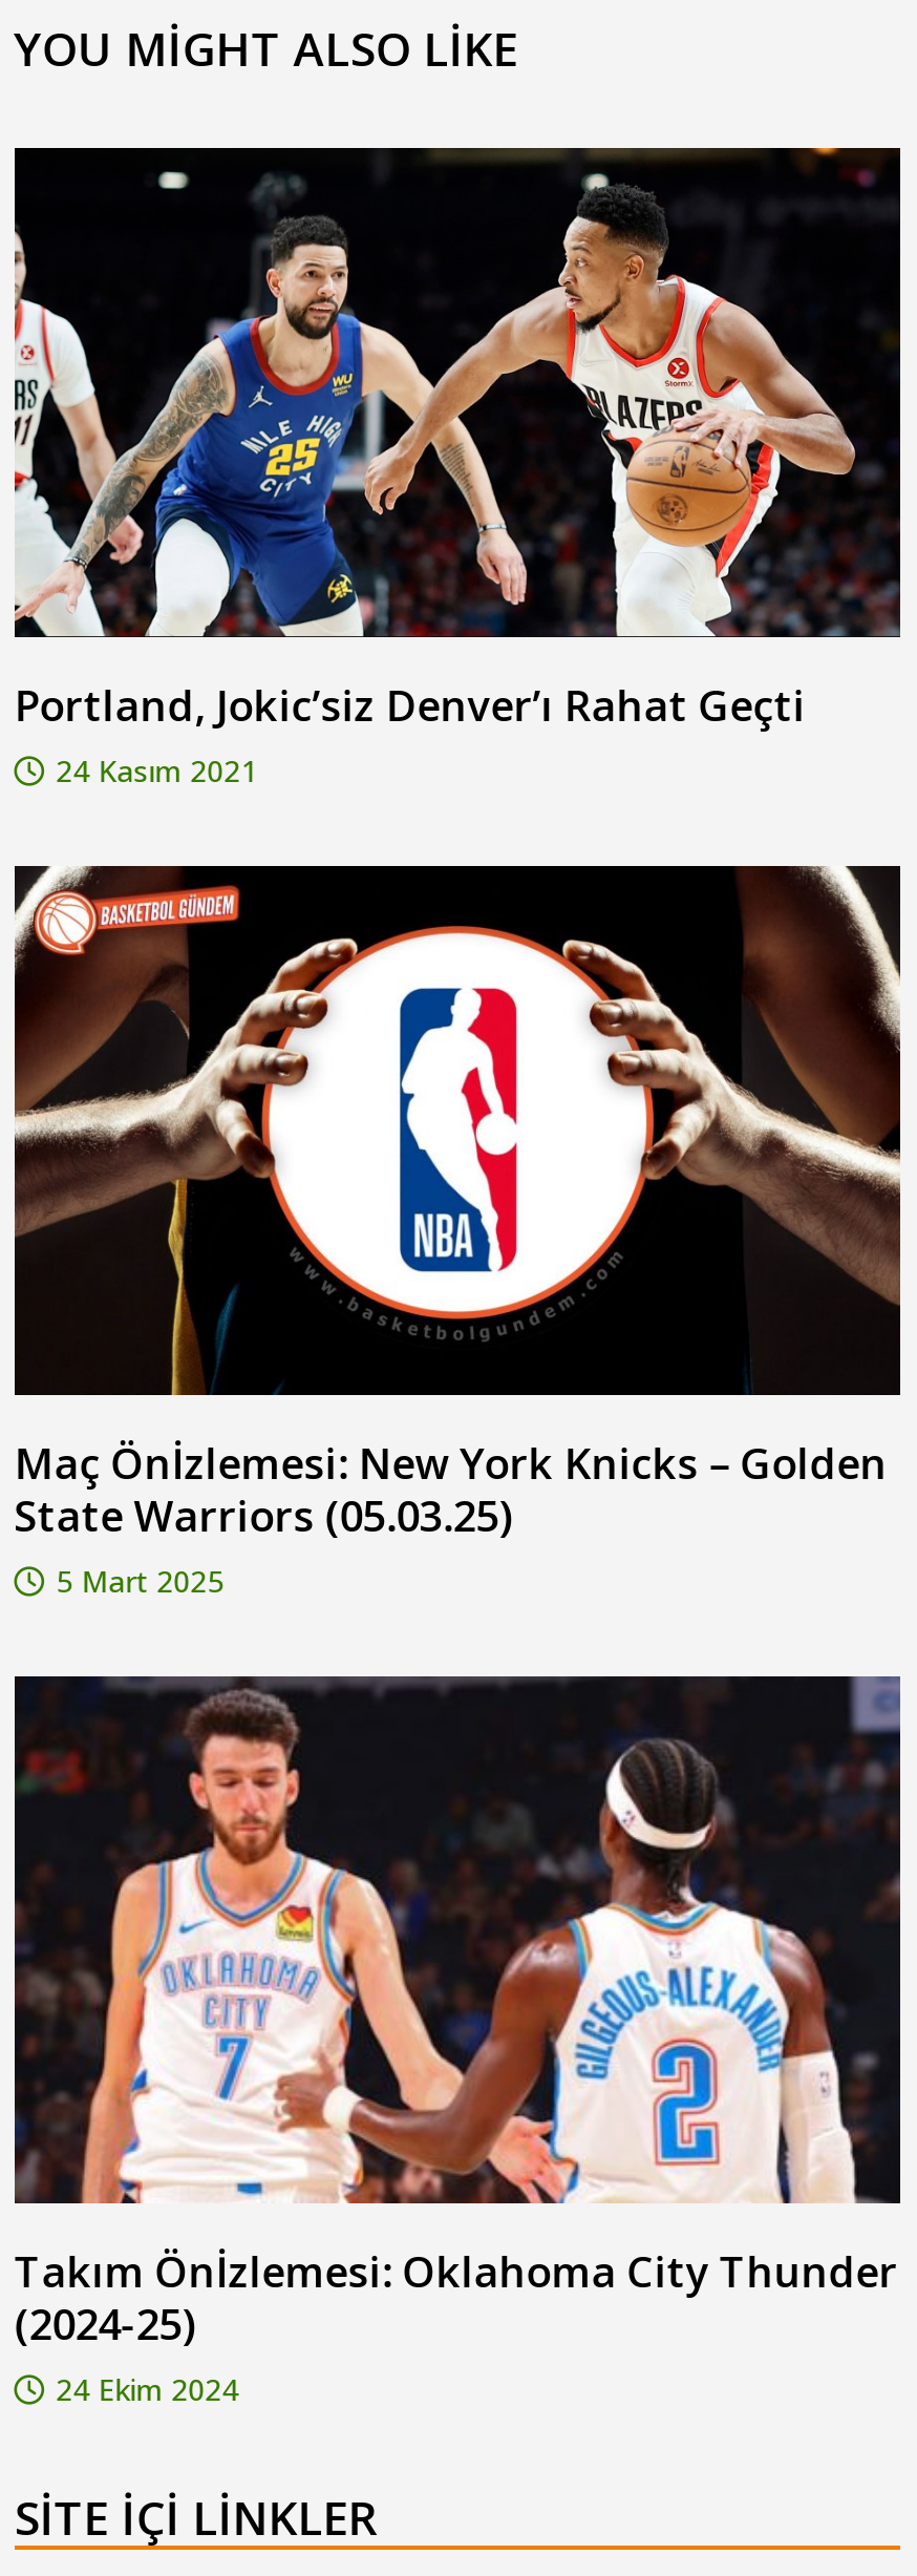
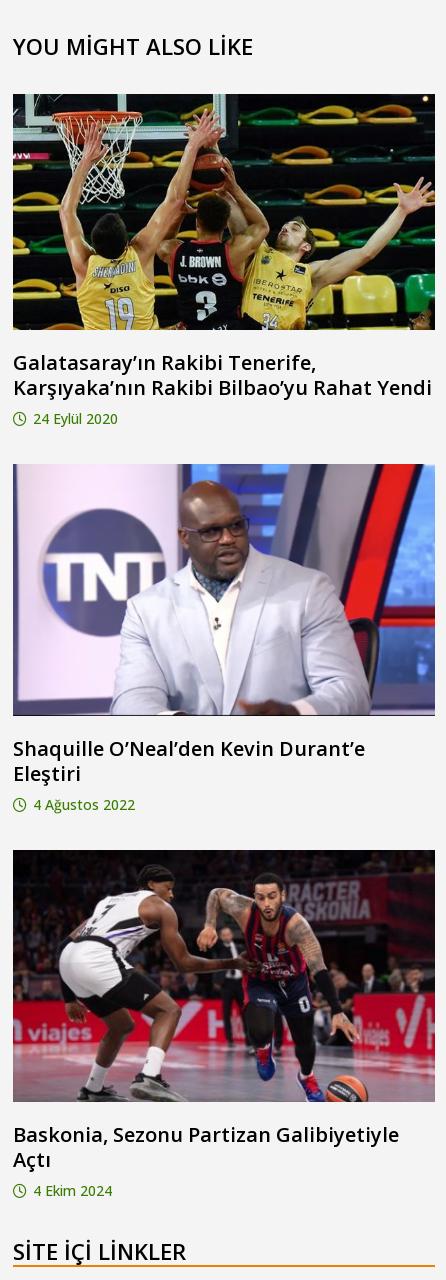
[13,146,902,790] [image] | Portland, Jokic’siz Denver’ı Rahat Geçti | 24 Kasım 2021 -> [12,93,436,428] [image] | Galatasaray’ın Rakibi Tenerife, | Karşıyaka’nın Rakibi Bilbao’yu Rahat Yendi | 24 Eylül 2020
[13,864,902,1600] [image] | Maç Önİzlemesi: New York Knicks – Golden | State Warriors (05.03.25) | 5 Mart 2025 -> [12,463,436,814] [image] | Shaquille O’Neal’den Kevin Durant’e | Eleştiri | 4 Ağustos 2022
[13,1676,902,2409] [image] | Takım Önİzlemesi: Oklahoma City Thunder | (2024-25) | 24 Ekim 2024 -> [12,849,436,1199] [image] | Baskonia, Sezonu Partizan Galibiyetiyle | Açtı | 4 Ekim 2024

